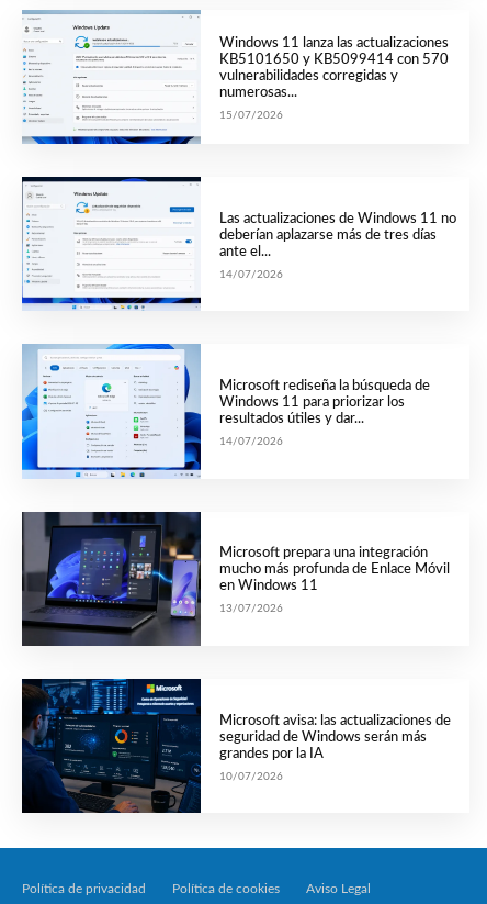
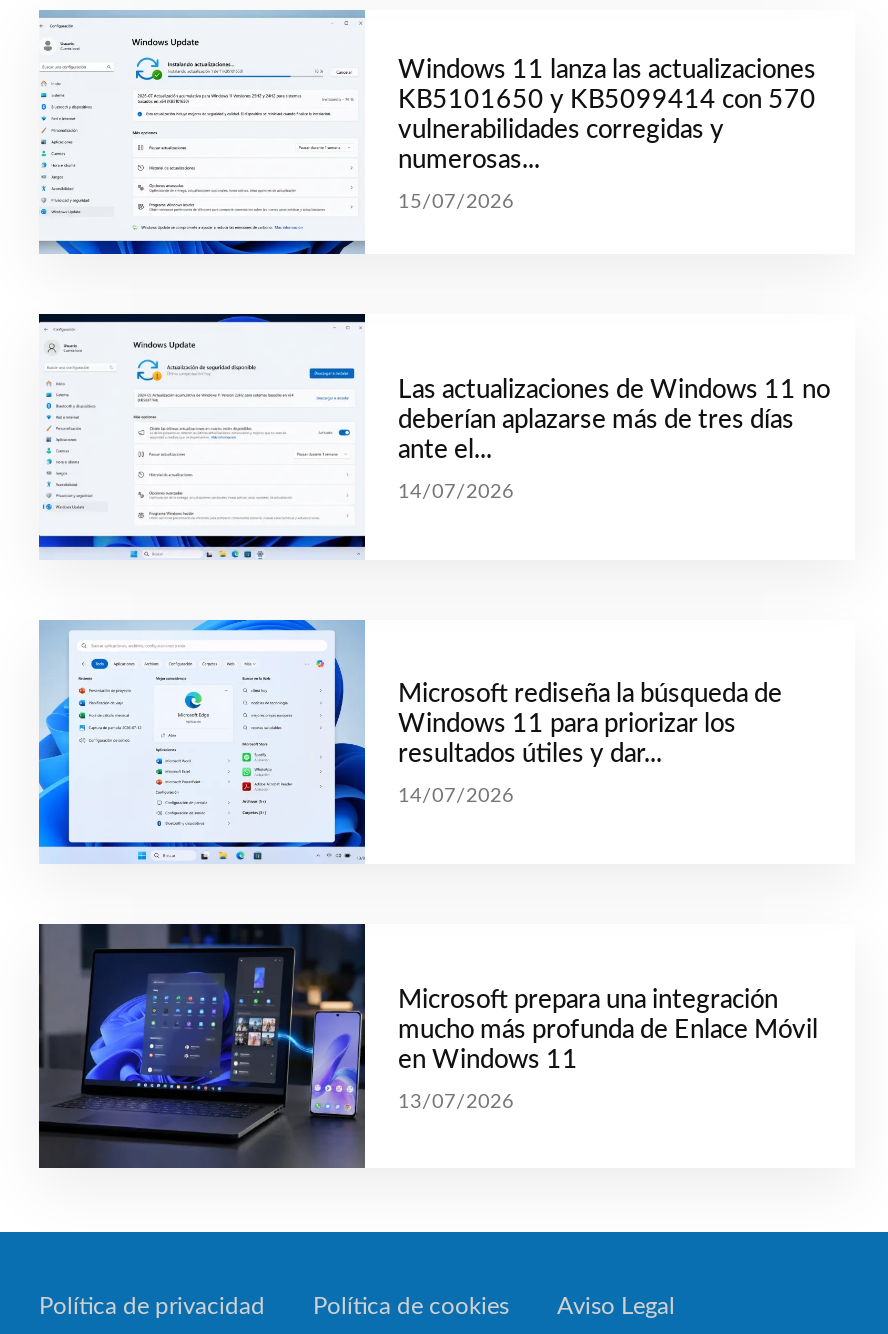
[23,678,450,813] [image] | Microsoft avisa: las actualizaciones de | seguridad de Windows serán más | grandes por la IA | 10/07/2026 -> none

